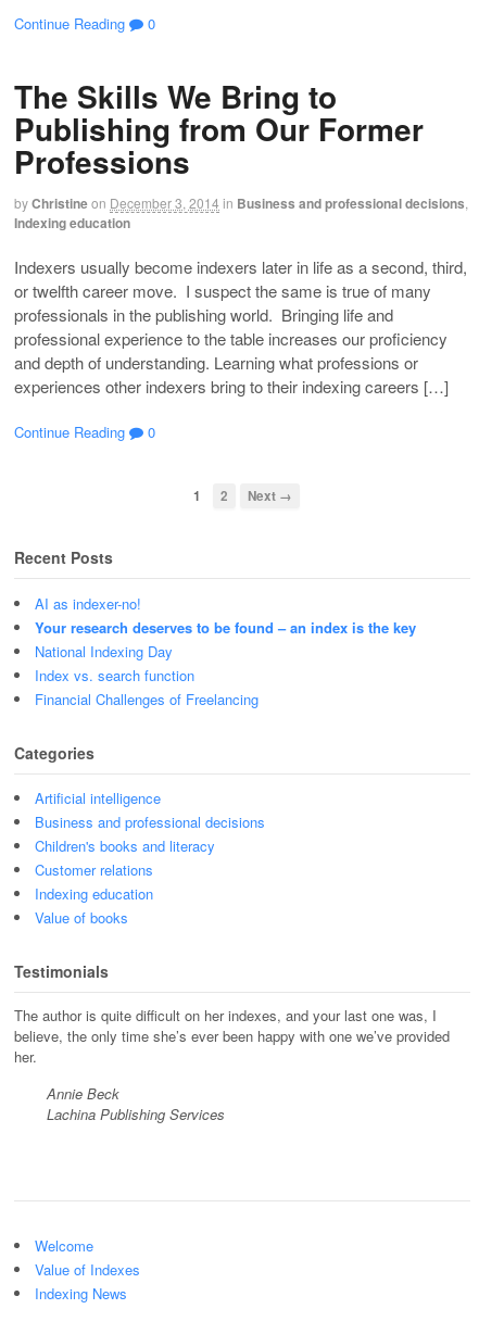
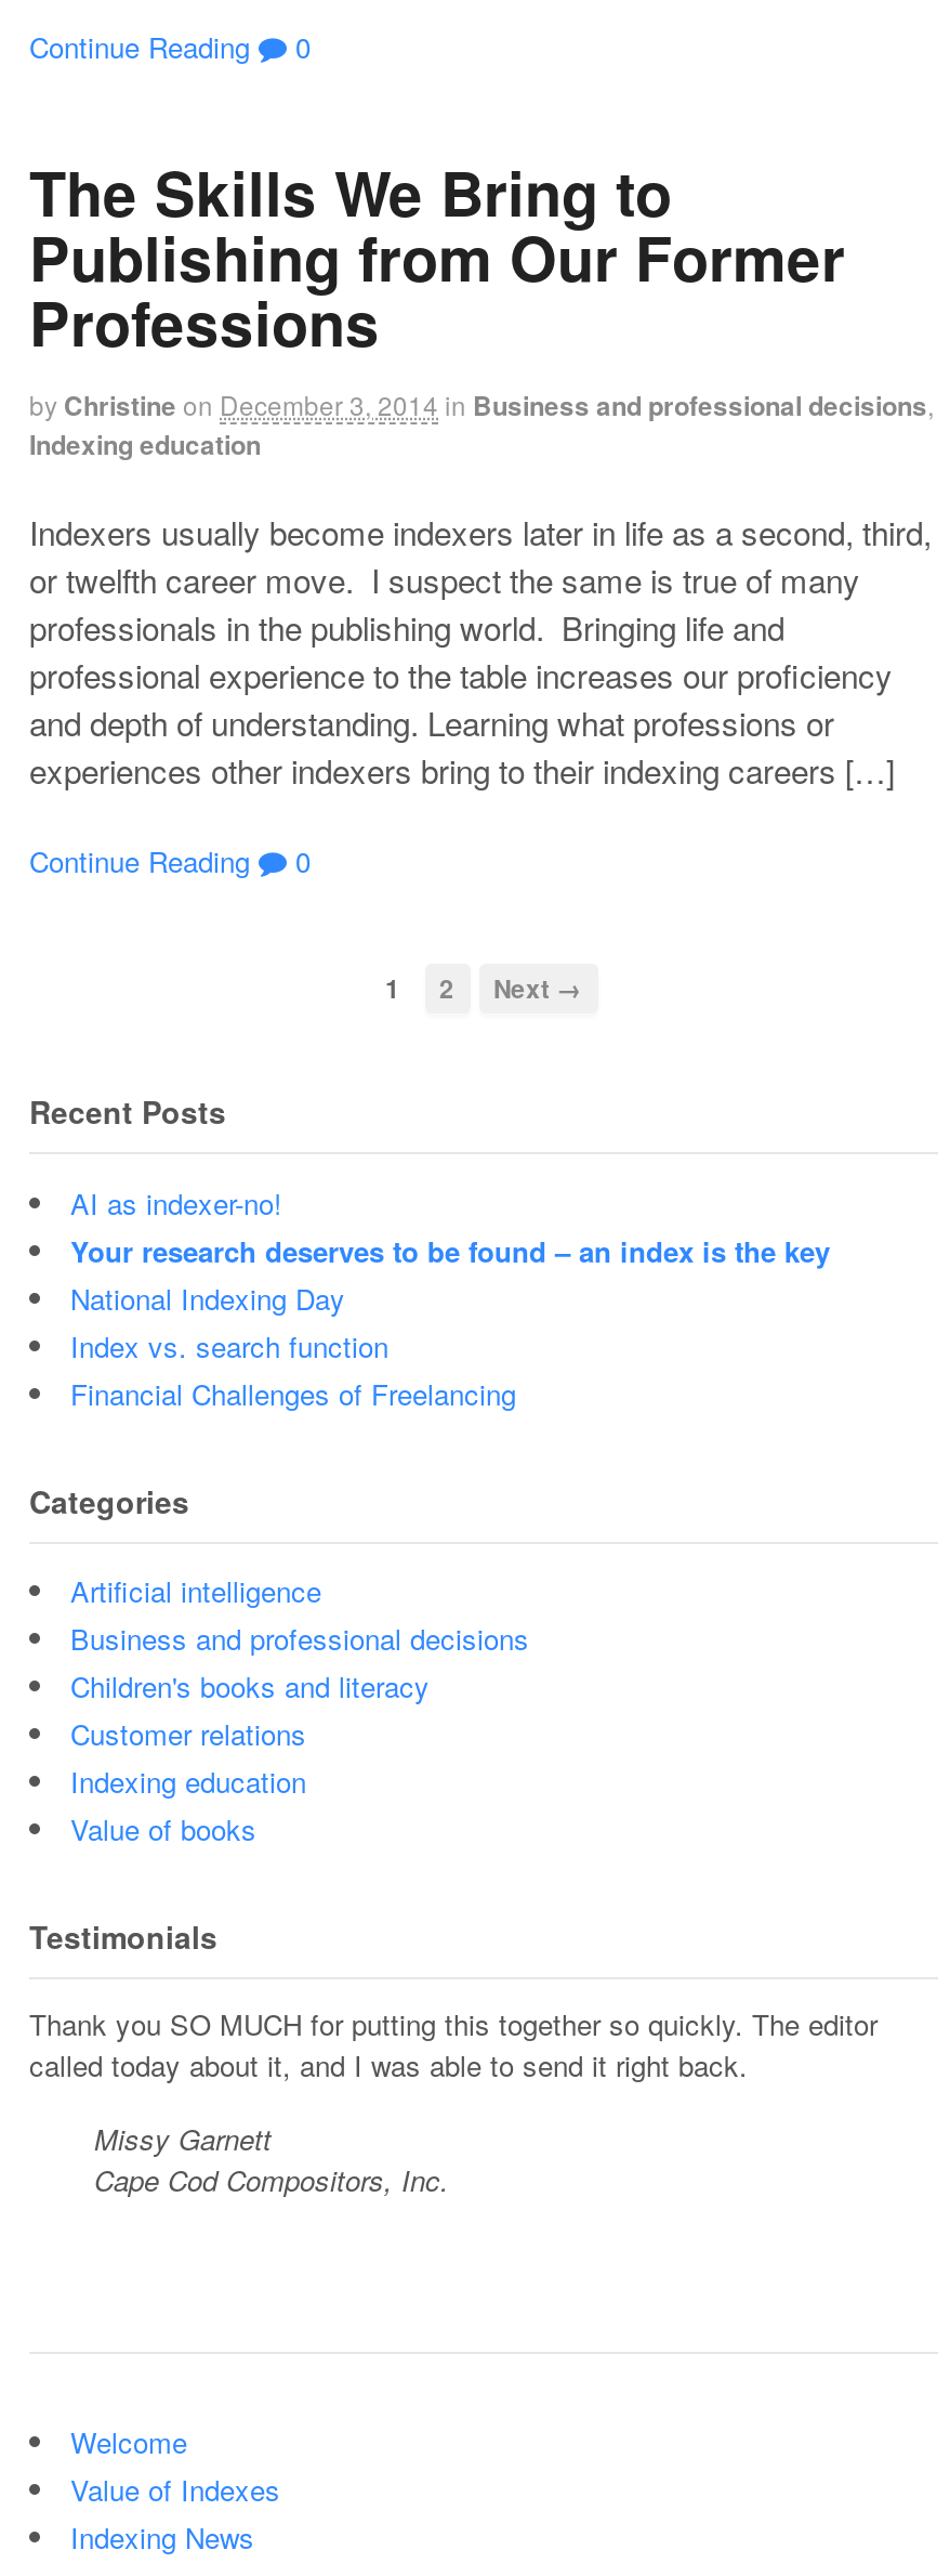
[14,1005,450,1067] The author is quite difficult on her indexes, and your last one was, I | believe, the only time she’s ever been happy with one we’ve provided | her. -> [29,2004,878,2086] Thank you SO MUCH for putting this together so quickly. The editor | called today about it, and I was able to send it right back.
[47,1083,225,1125] Annie Beck | Lachina Publishing Services -> [94,2119,449,2201] Missy Garnett | Cape Cod Compositors, Inc.

